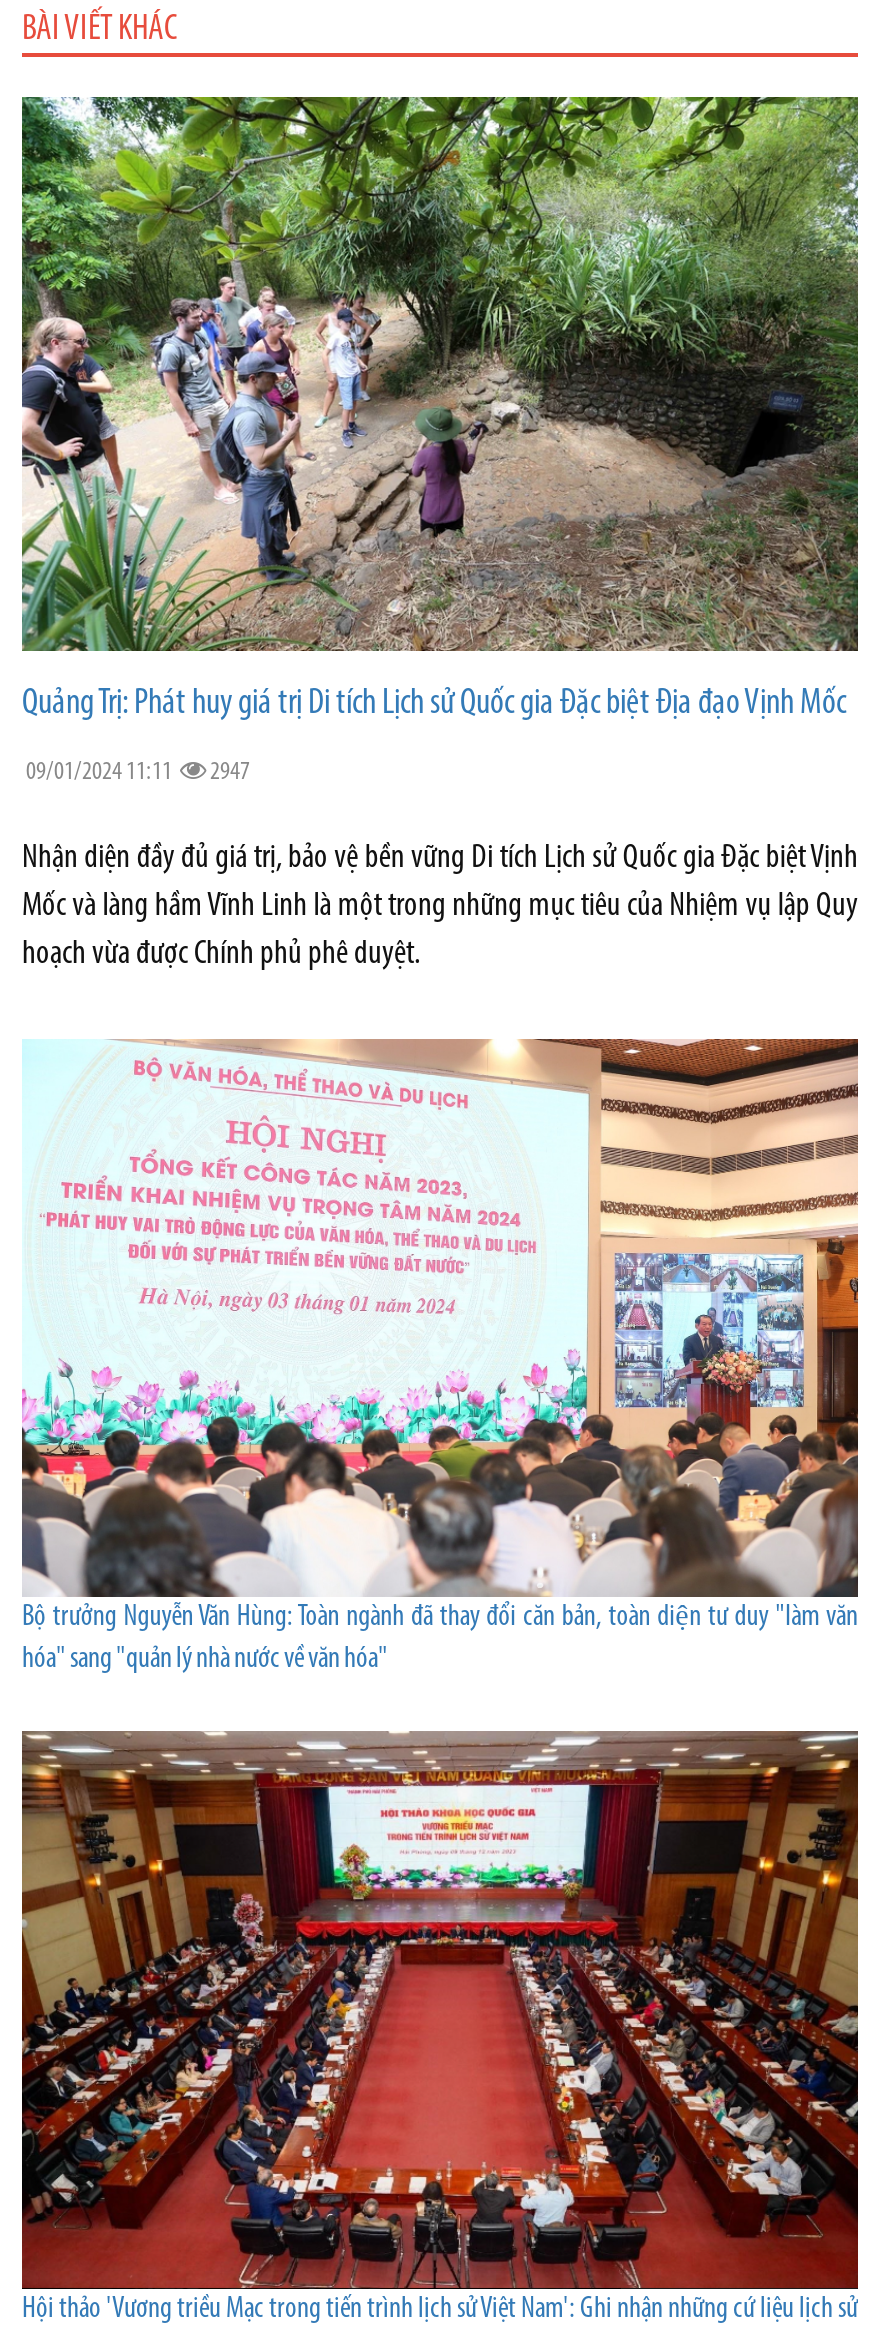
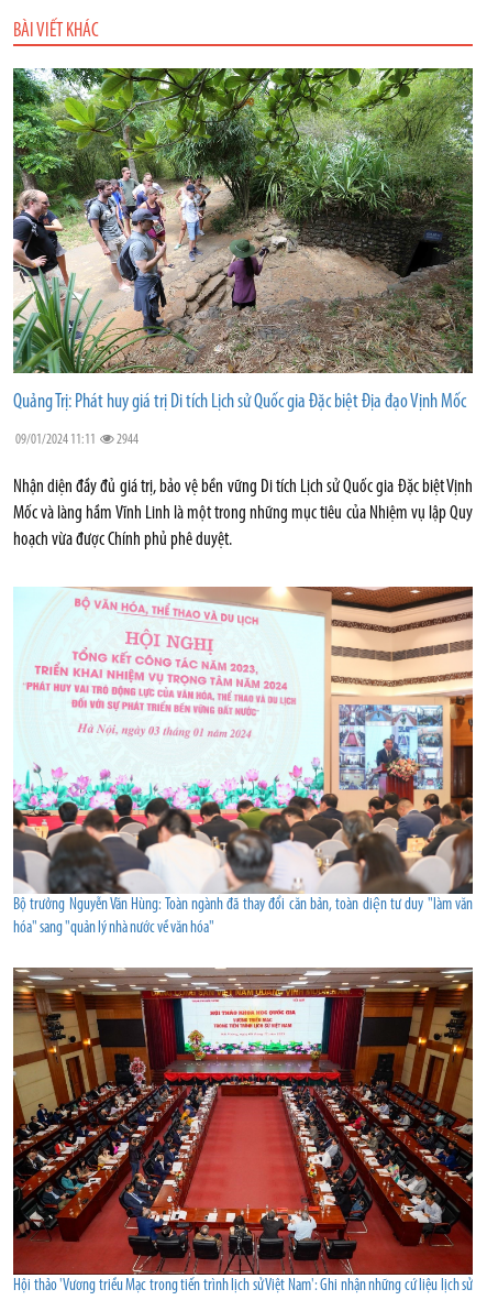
[26,760,250,786] 09/01/2024 11:11 2947 -> [15,433,139,447] 09/01/2024 11:11 2944

